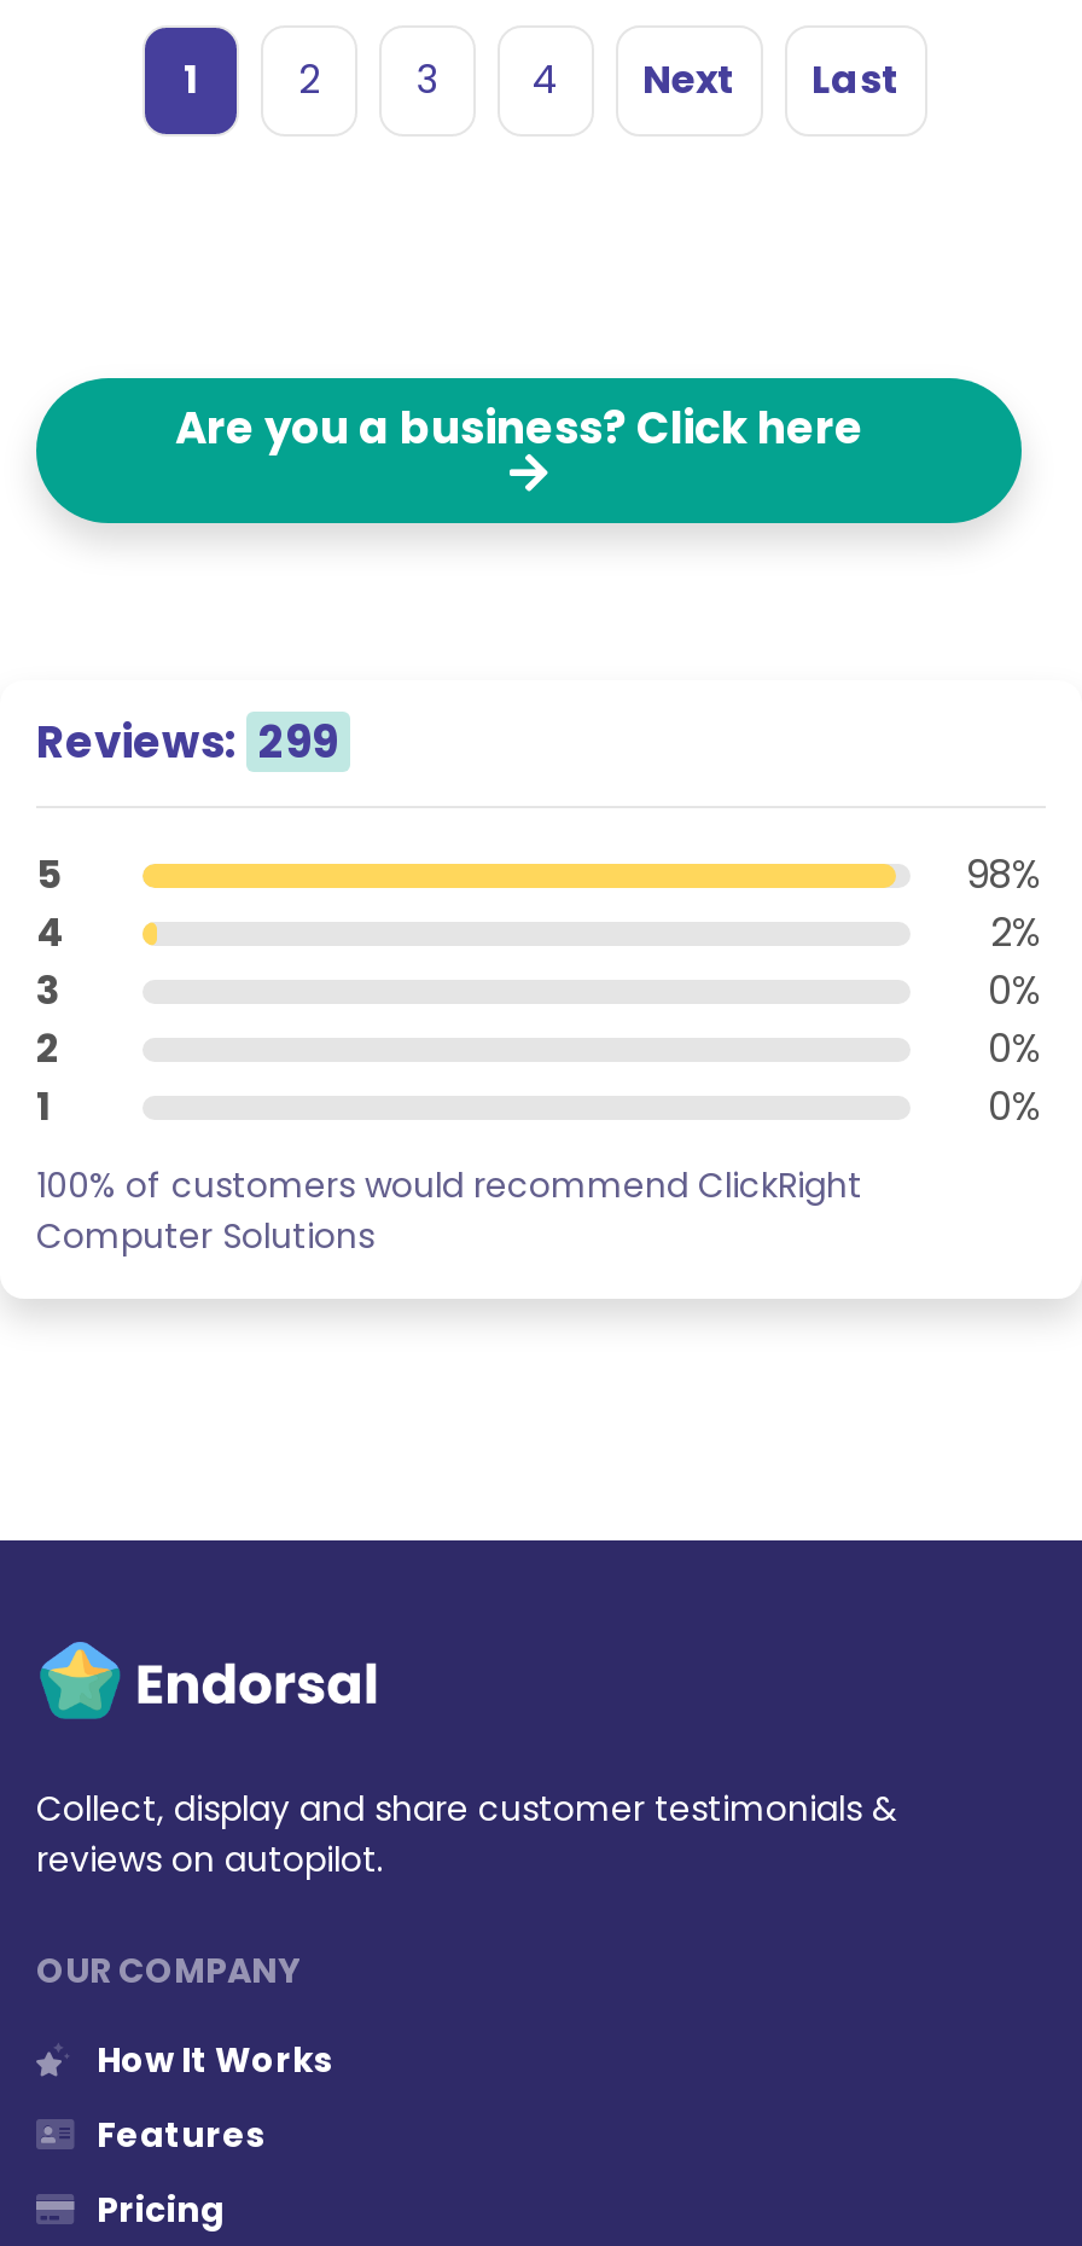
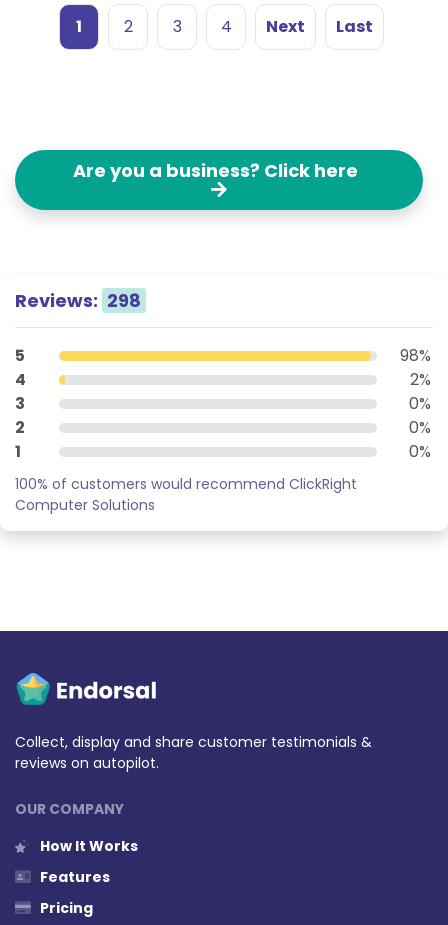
[36,712,338,773] Reviews: 299 -> [15,288,141,313] Reviews: 298

